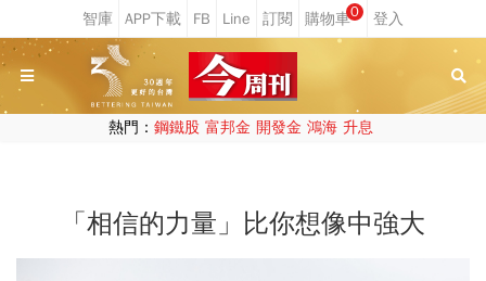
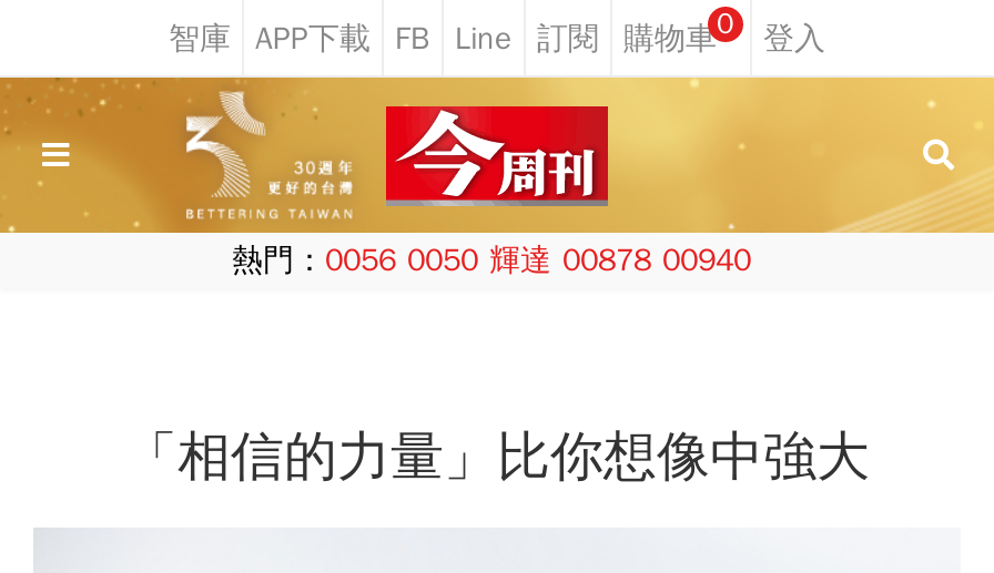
[108,118,373,137] 熱門：鋼鐵股 富邦金 開發金 鴻海 升息 -> [232,242,751,279] 熱門：0056 0050 輝達 00878 00940

